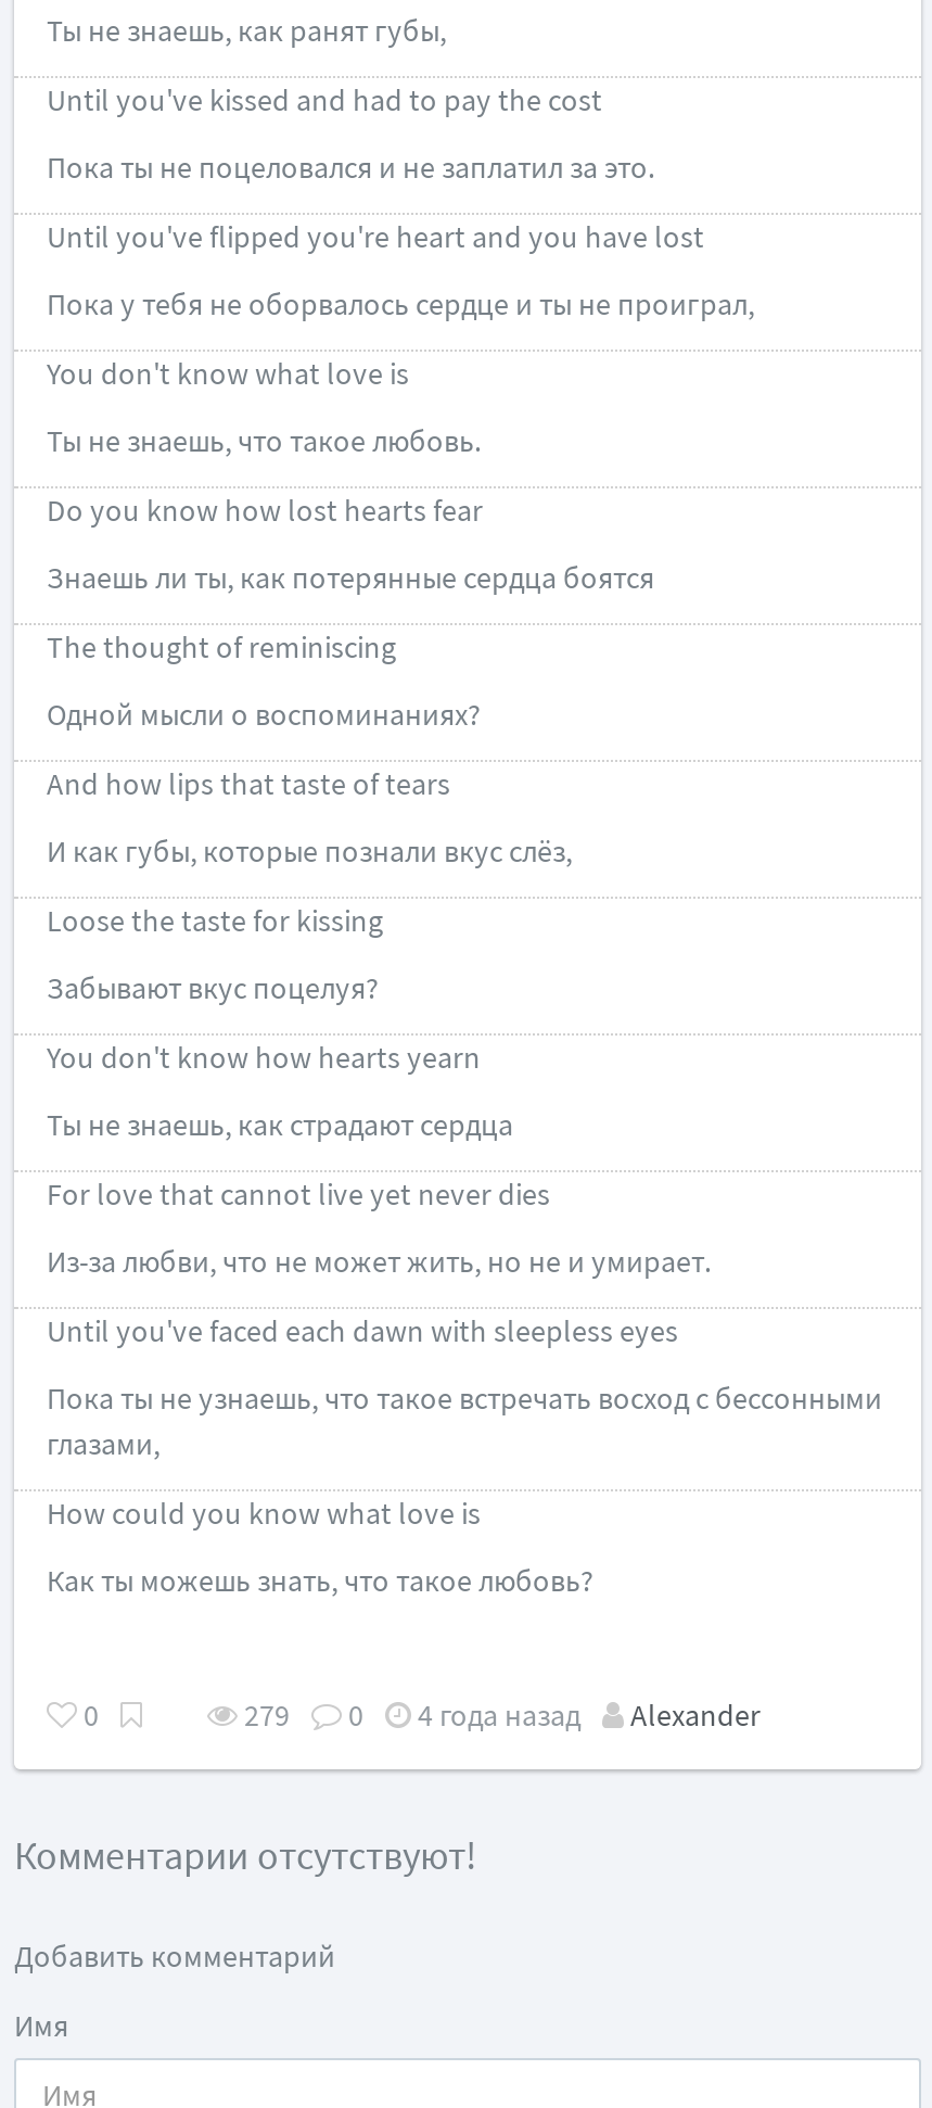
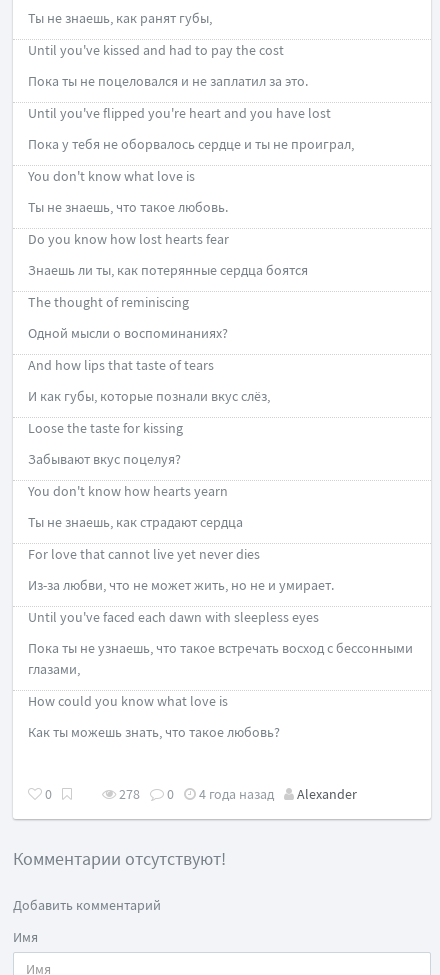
[244,1696,761,1735] 279 0 4 года назад Alexander -> [119,785,357,803] 278 0 4 года назад Alexander

